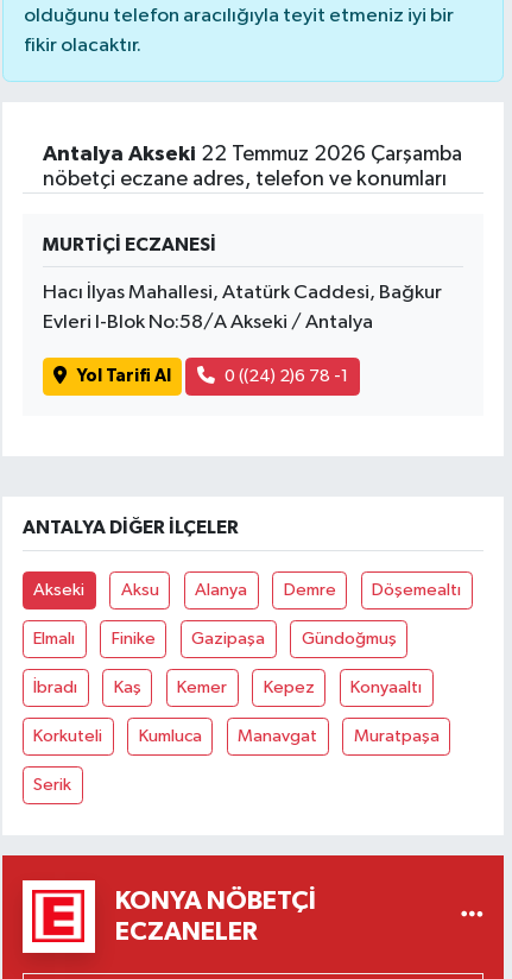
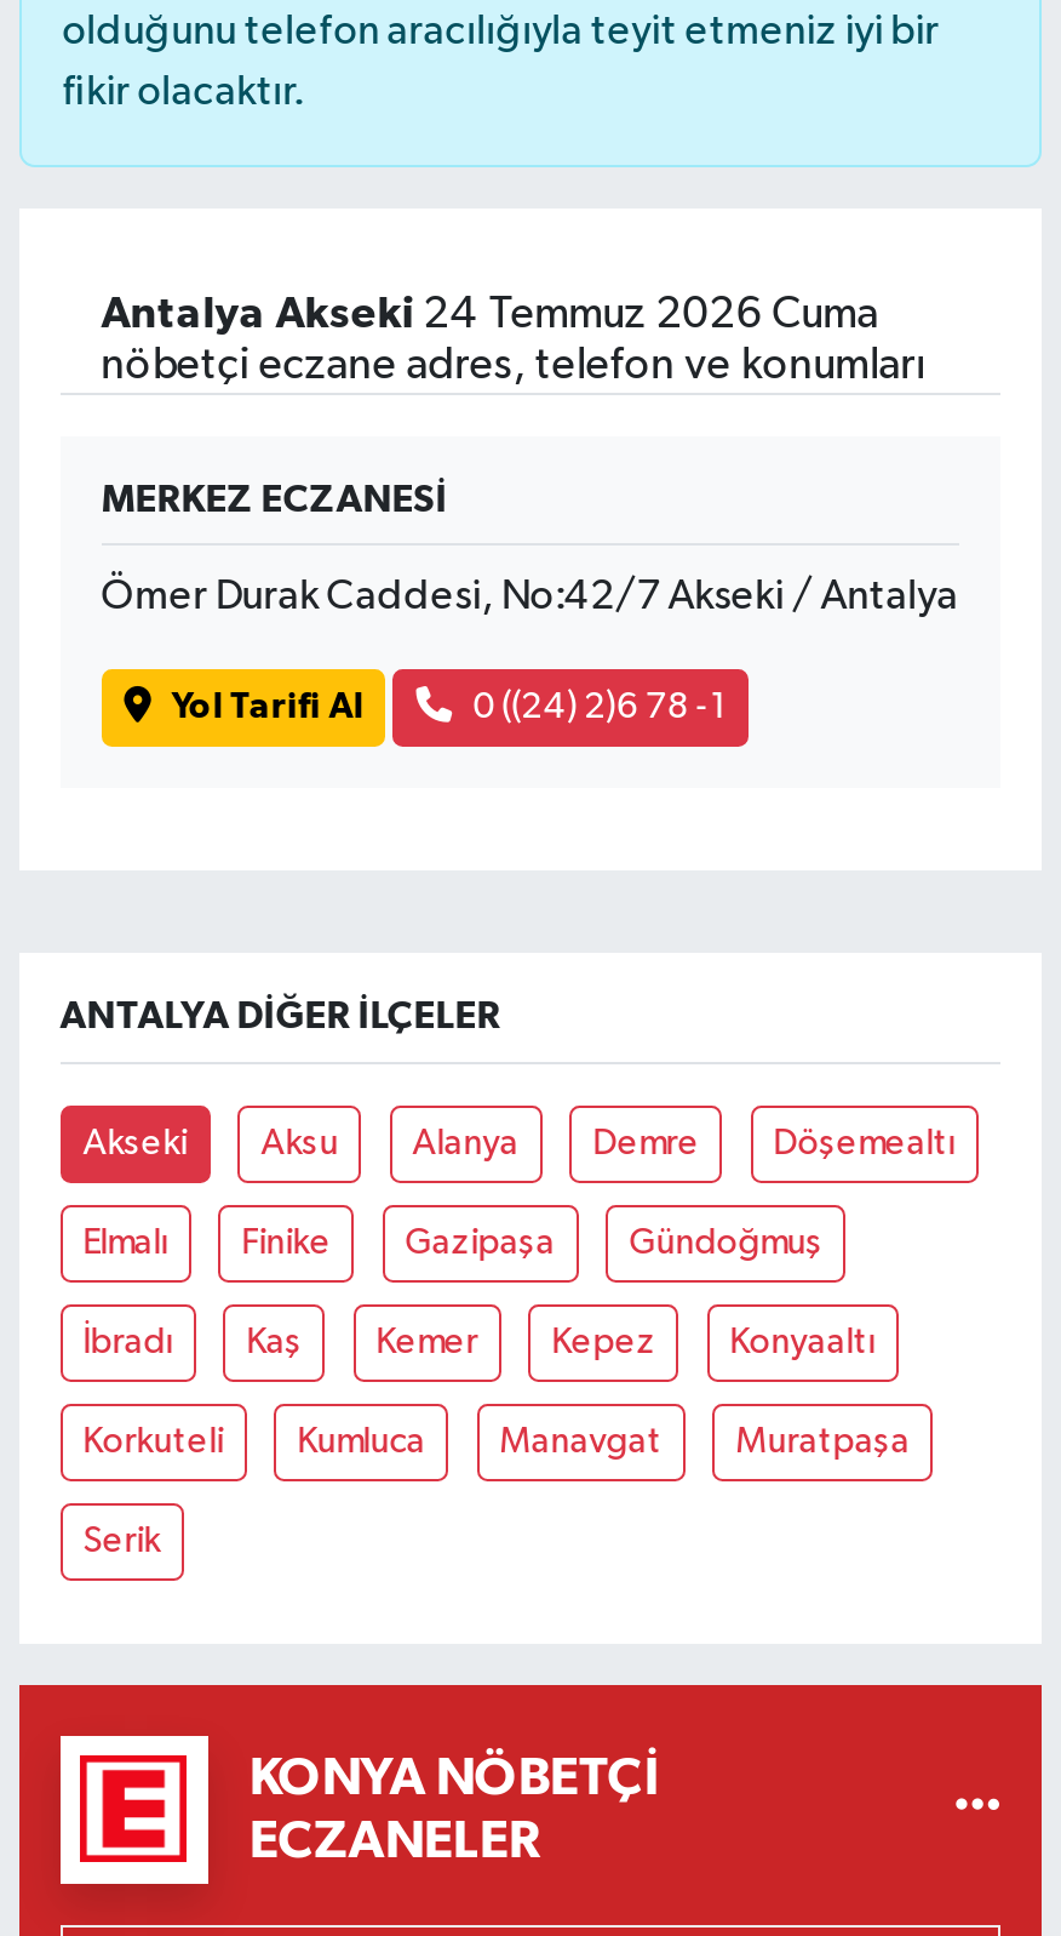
[43,143,462,165] Antalya Akseki 22 Temmuz 2026 Çarşamba -> [101,292,879,336] Antalya Akseki 24 Temmuz 2026 Cuma
[43,235,442,332] MURTİÇİ ECZANESİ | Hacı İlyas Mahallesi, Atatürk Caddesi, Bağkur | Evleri I-Blok No:58/A Akseki / Antalya -> [101,479,959,617] MERKEZ ECZANESİ | Ömer Durak Caddesi, No:42/7 Akseki / Antalya

